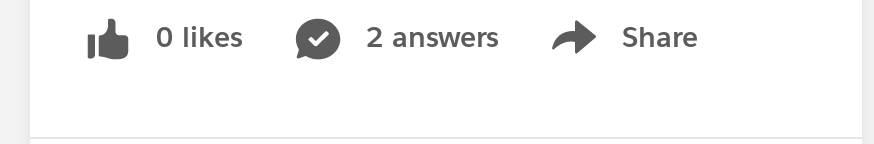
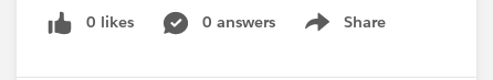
[366,19,498,55] 2 answers -> [202,12,275,32] 0 answers

